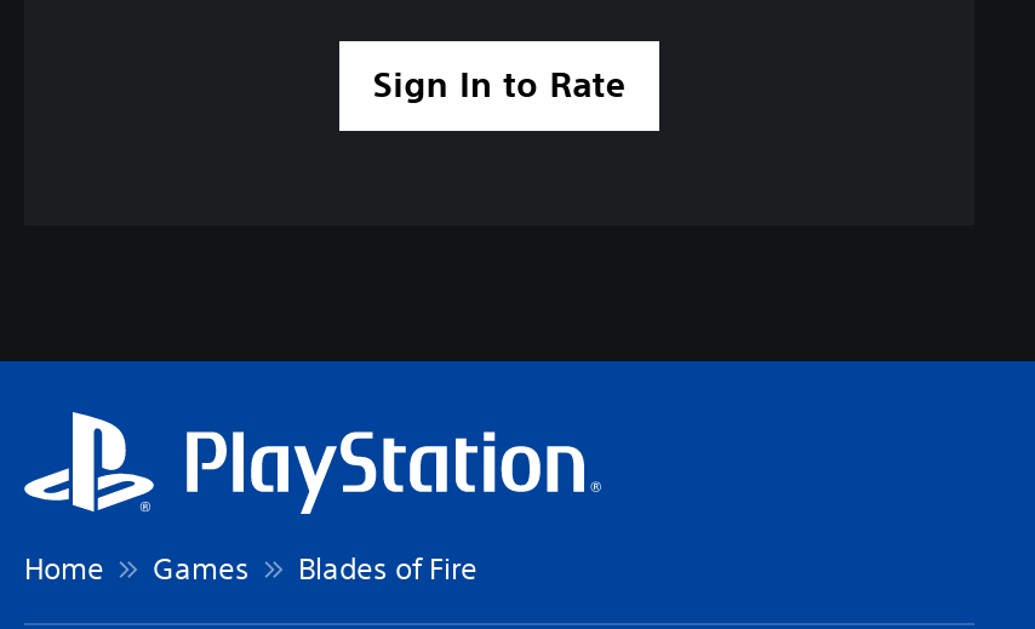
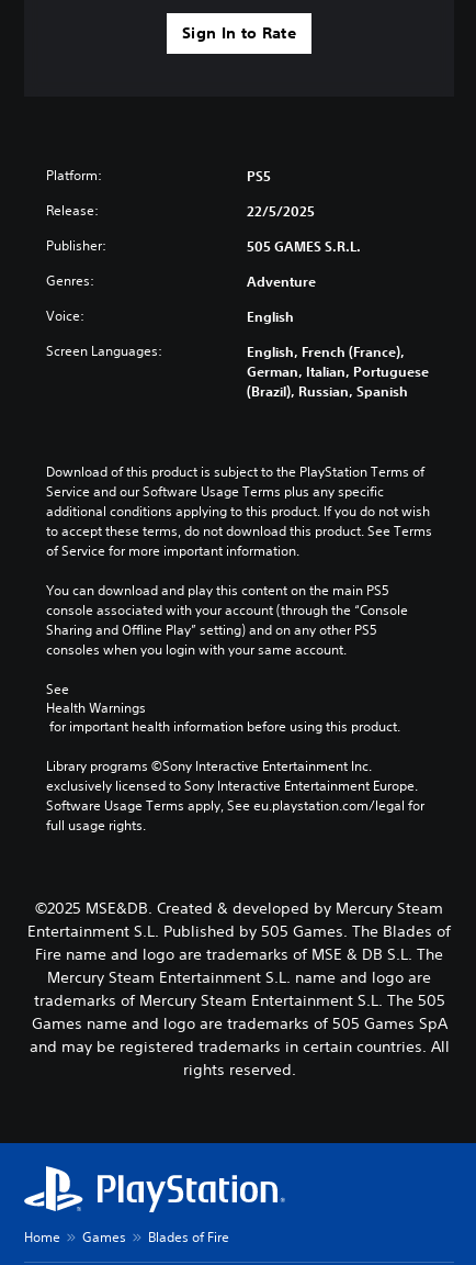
none -> [27,898,451,1080] ©2025 MSE&DB. Created & developed by Mercury Steam | Entertainment S.L. Published by 505 Games. The Blades of | Fire name and logo are trademarks of MSE & DB S.L. The | Mercury Steam Entertainment S.L. name and logo are | trademarks of Mercury Steam Entertainment S.L. The 505 | Games name and logo are trademarks of 505 Games SpA | and may be registered trademarks in certain countries. All | rights reserved.
none -> [46,166,429,400] Platform: | PS5 | Release: | 22/5/2025 | Publisher: | 505 GAMES S.R.L. | Genres: | Adventure | Voice: | English | Screen Languages: | English, French (France), | German, Italian, Portuguese | (Brazil), Russian, Spanish
none -> [46,462,432,835] Download of this product is subject to the PlayStation Terms of | Service and our Software Usage Terms plus any specific | additional conditions applying to this product. If you do not wish | to accept these terms, do not download this product. See Terms | of Service for more important information. | You can download and play this content on the main PS5 | console associated with your account (through the “Console | Sharing and Offline Play” setting) and on any other PS5 | consoles when you login with your same account. | See | Health Warnings | for important health information before using this product. | Library programs ©Sony Interactive Entertainment Inc. | exclusively licensed to Sony Interactive Entertainment Europe. | Software Usage Terms apply, See eu.playstation.com/legal for | full usage rights.

